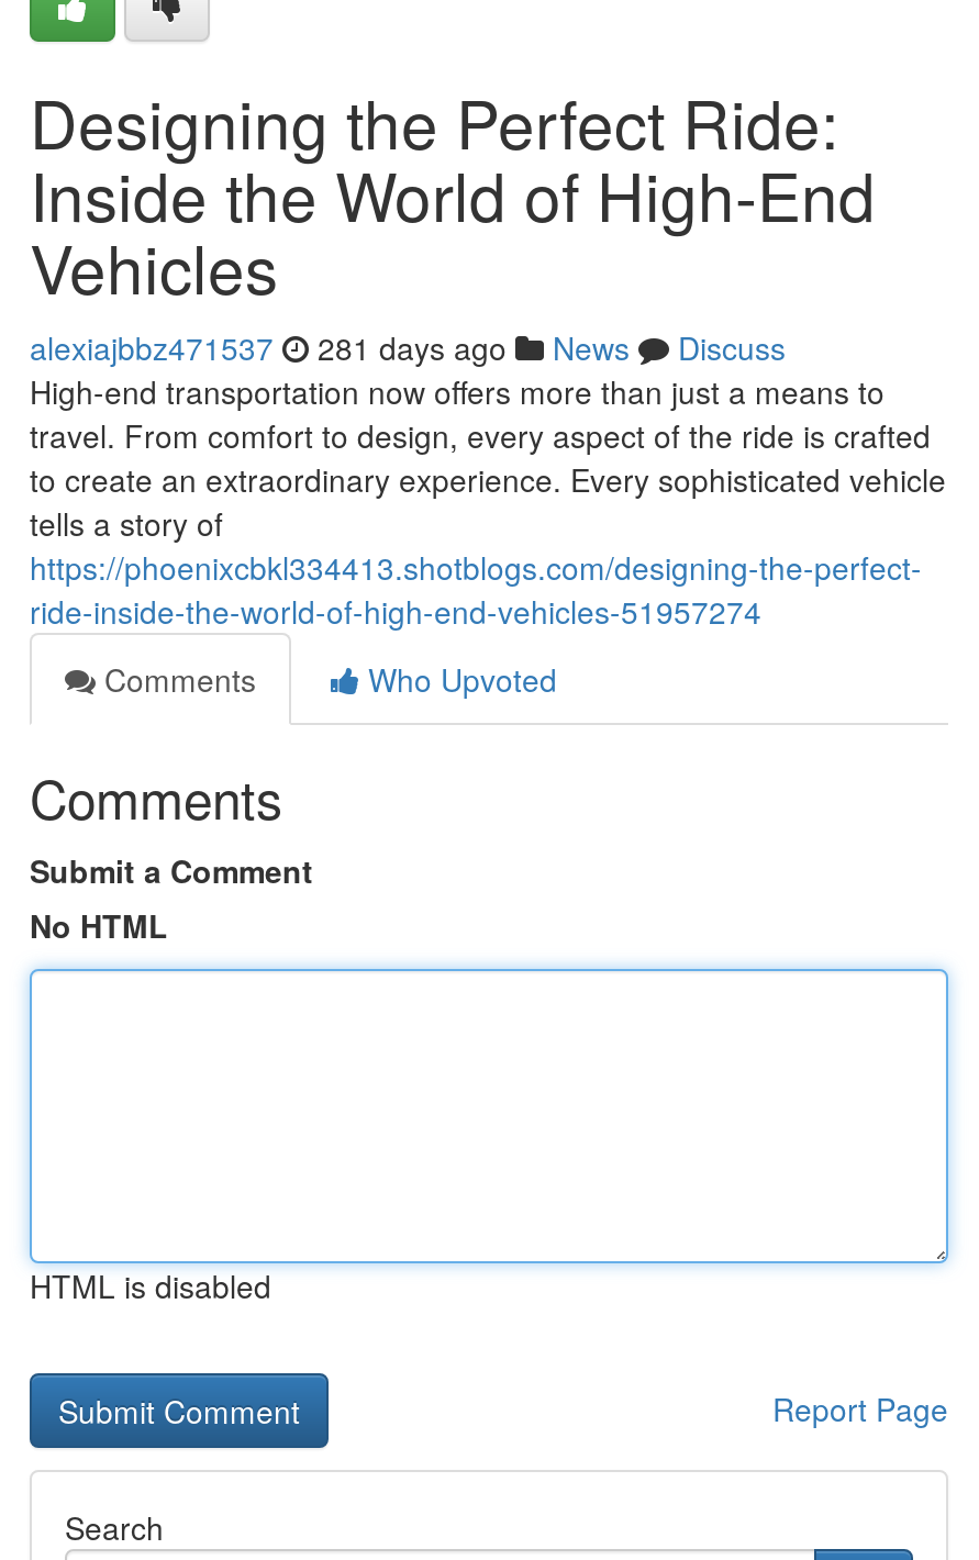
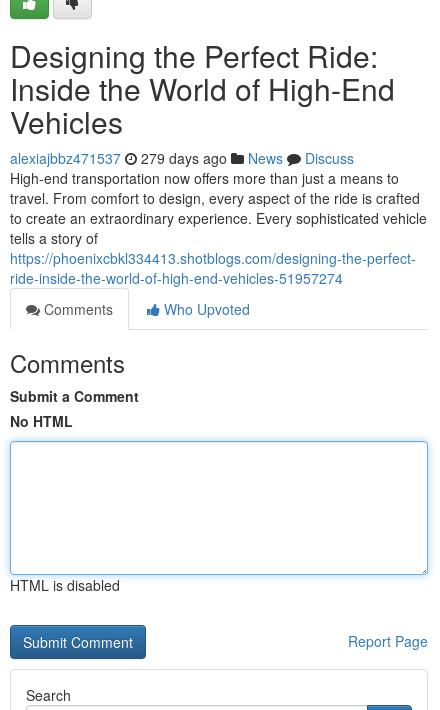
[30,325,786,369] alexiajbbz471537 281 days ago News Discuss -> [10,148,354,168] alexiajbbz471537 279 days ago News Discuss

